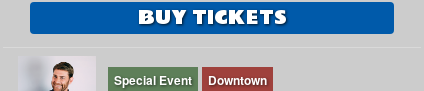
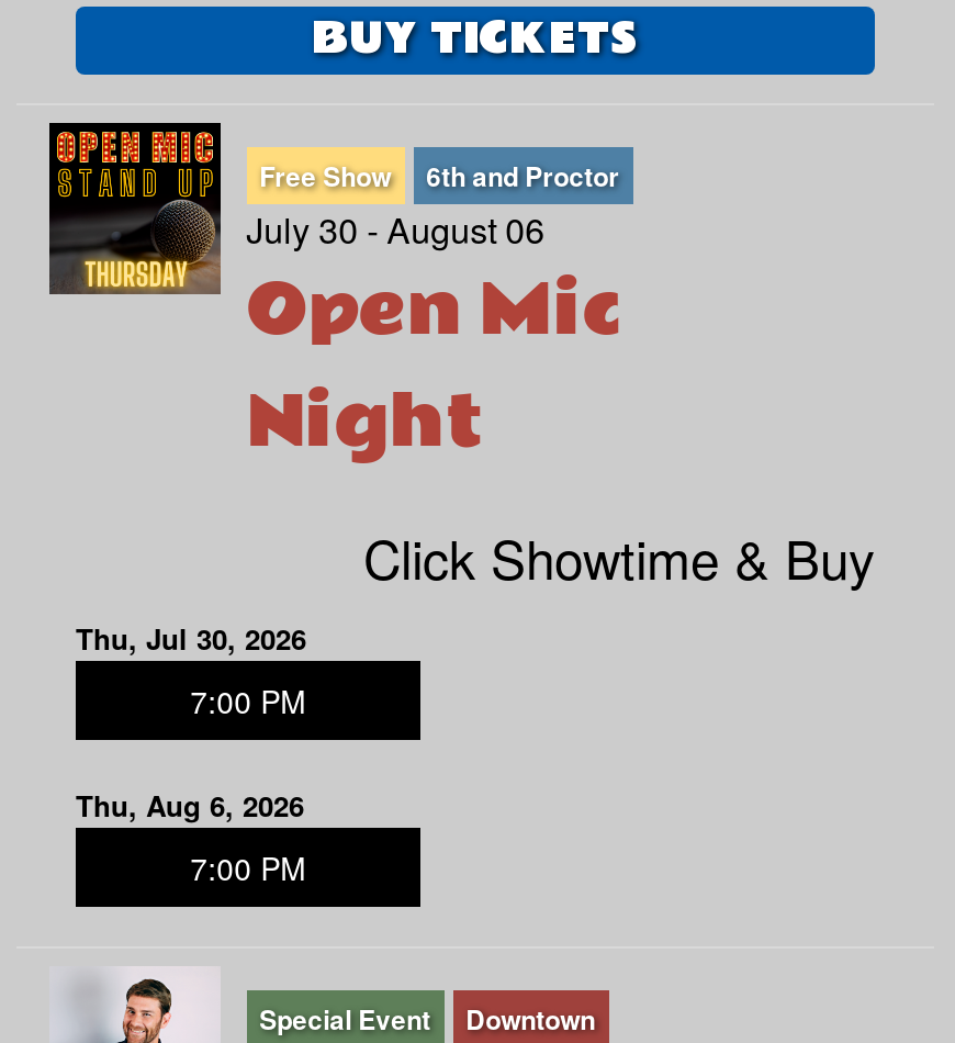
none -> [47,121,875,890] [image] | Free Show | 6th and Proctor | July 30 - August 06 | Open Mic | Night | Click Showtime & Buy | Thu, Jul 30, 2026 | 7:00 PM | Thu, Aug 6, 2026 | 7:00 PM

